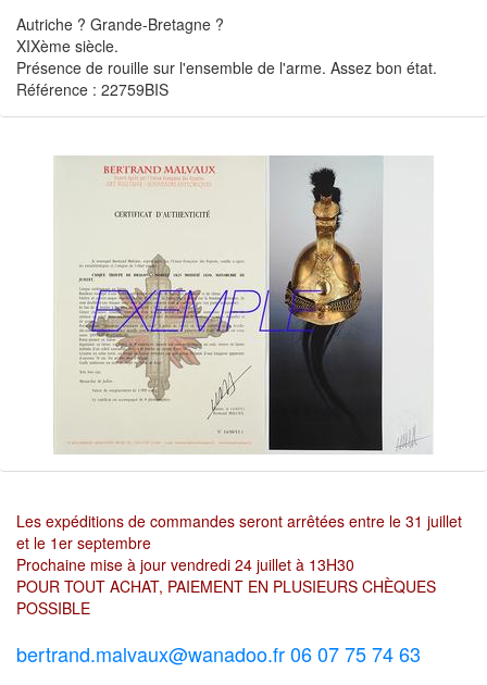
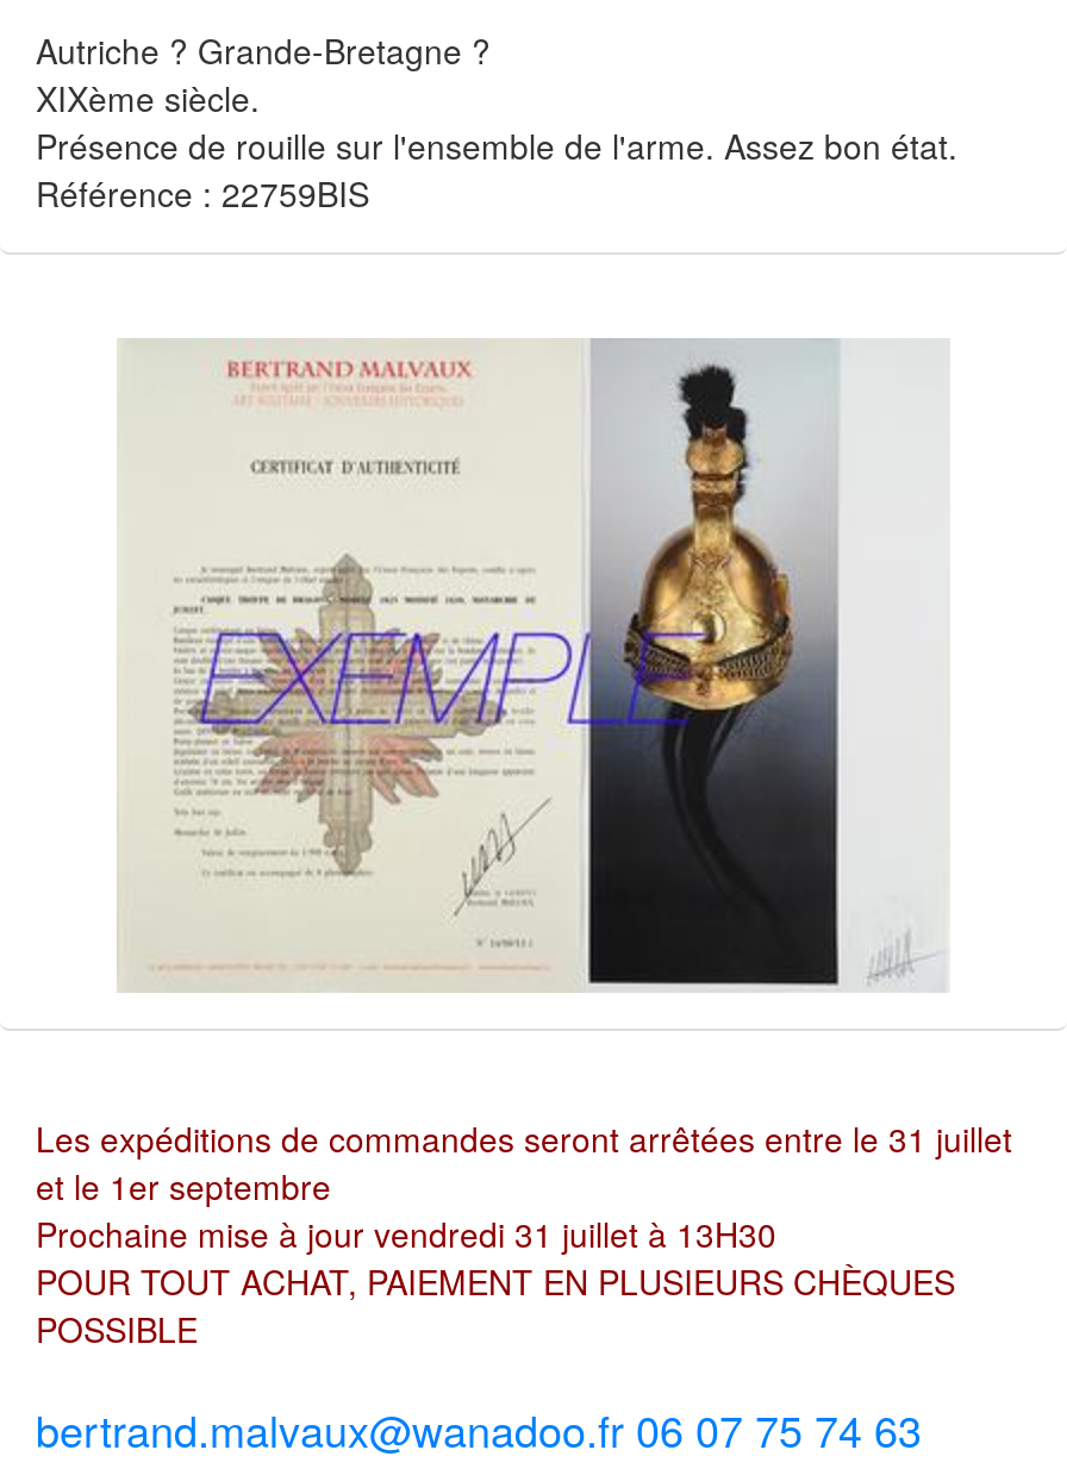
[16,553,354,575] Prochaine mise à jour vendredi 24 juillet à 13H30 -> [36,1210,776,1257] Prochaine mise à jour vendredi 31 juillet à 13H30

